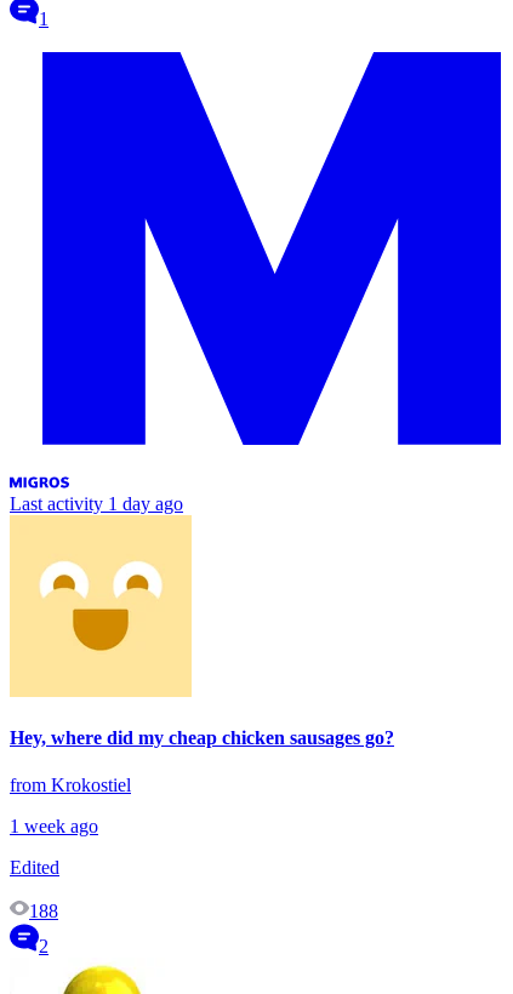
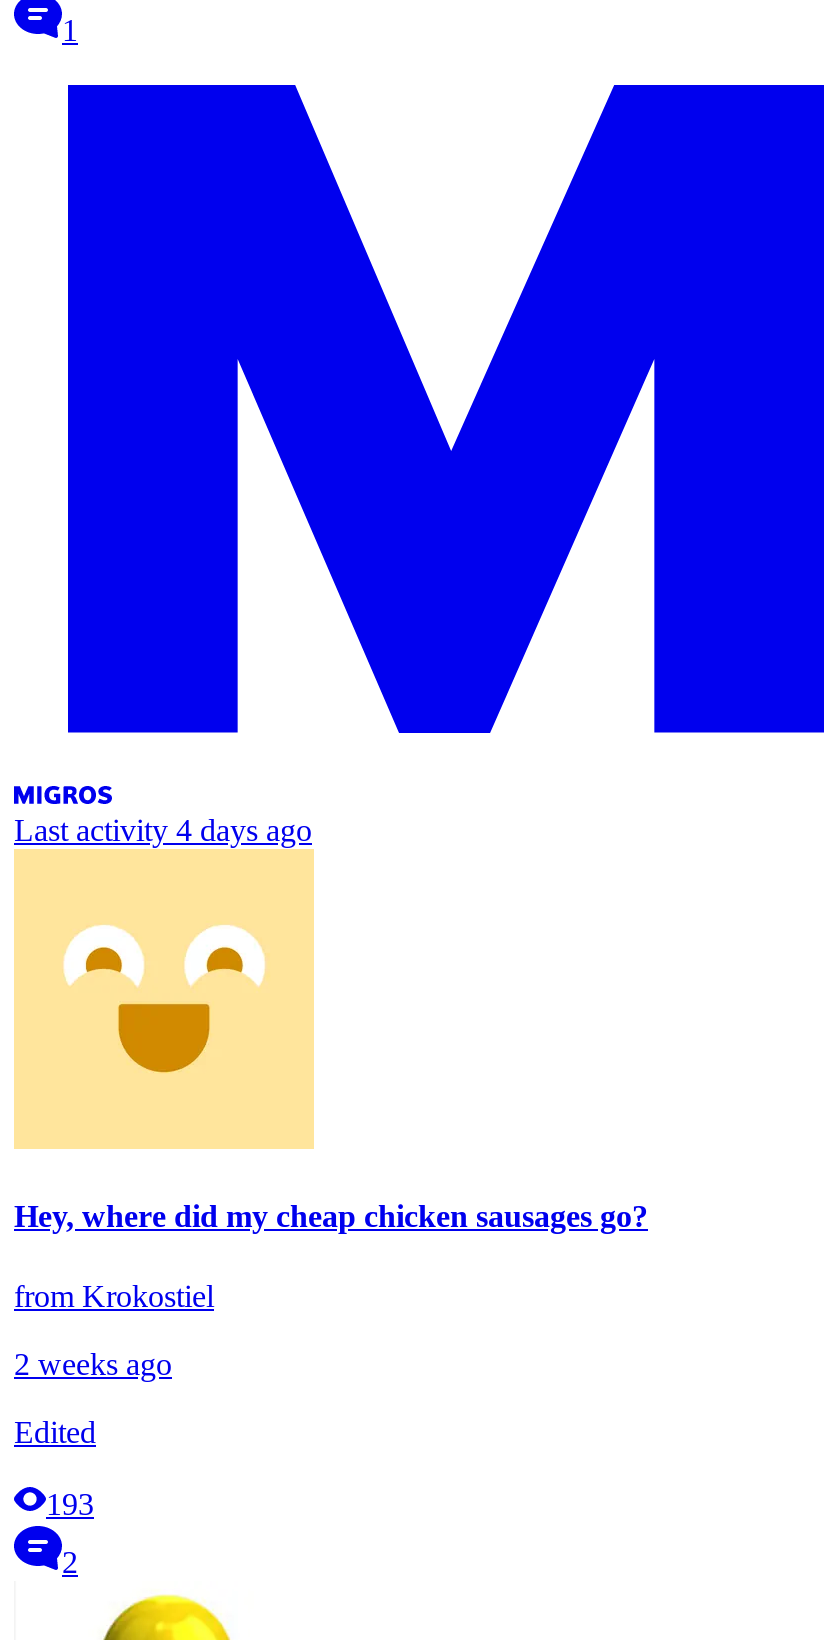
[10,493,183,514] Last activity 1 day ago -> [14,813,312,847] Last activity 4 days ago
[10,816,98,837] 1 week ago -> [14,1346,172,1380] 2 weeks ago
[29,901,58,922] 188 -> [46,1486,94,1520] 193

